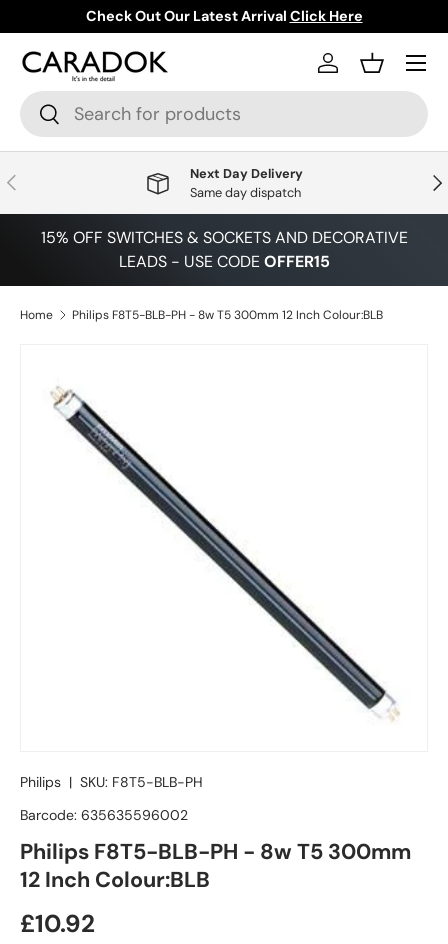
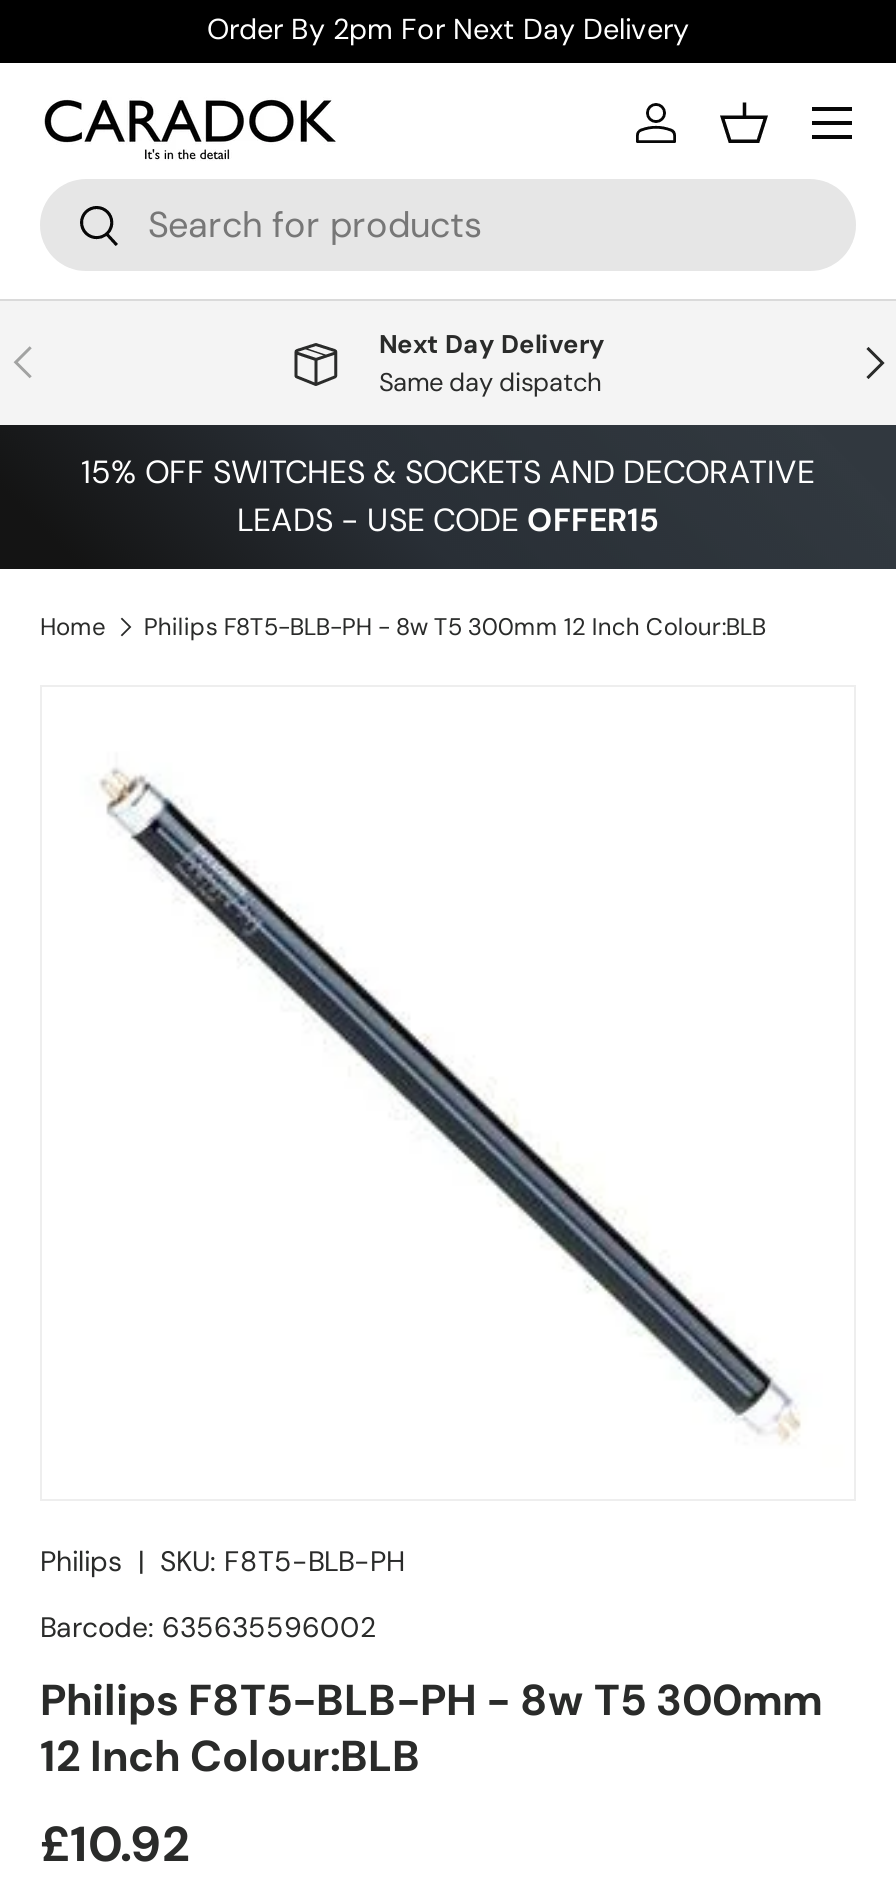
[85,7,362,25] Check Out Our Latest Arrival Click Here -> [207,11,689,47] Order By 2pm For Next Day Delivery

